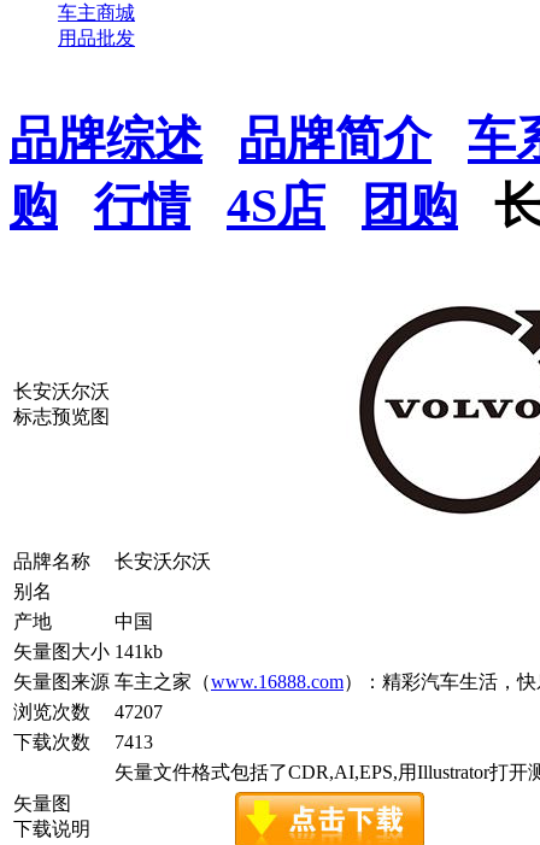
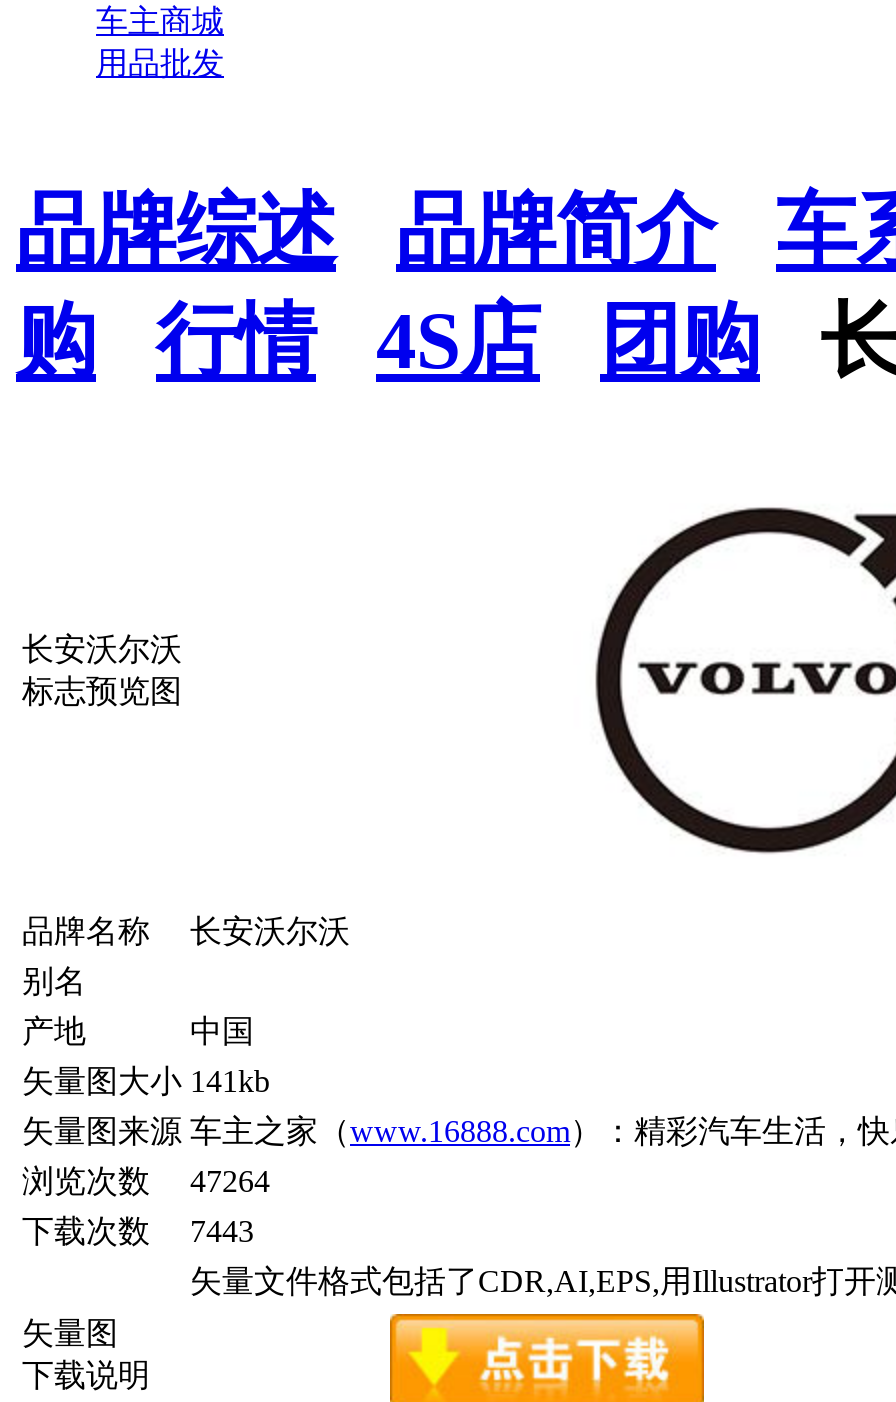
[13,701,163,722] 浏览次数 47207 -> [22,1163,270,1197] 浏览次数 47264
[13,731,153,752] 下载次数 7413 -> [22,1213,254,1247] 下载次数 7443

